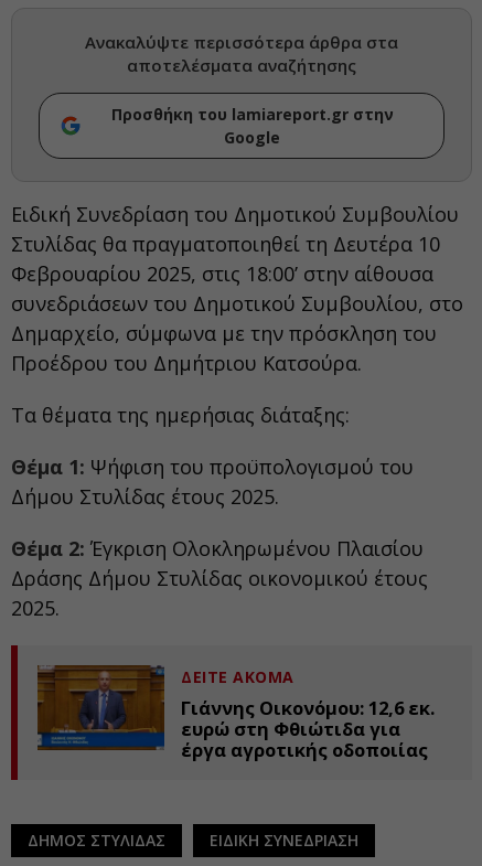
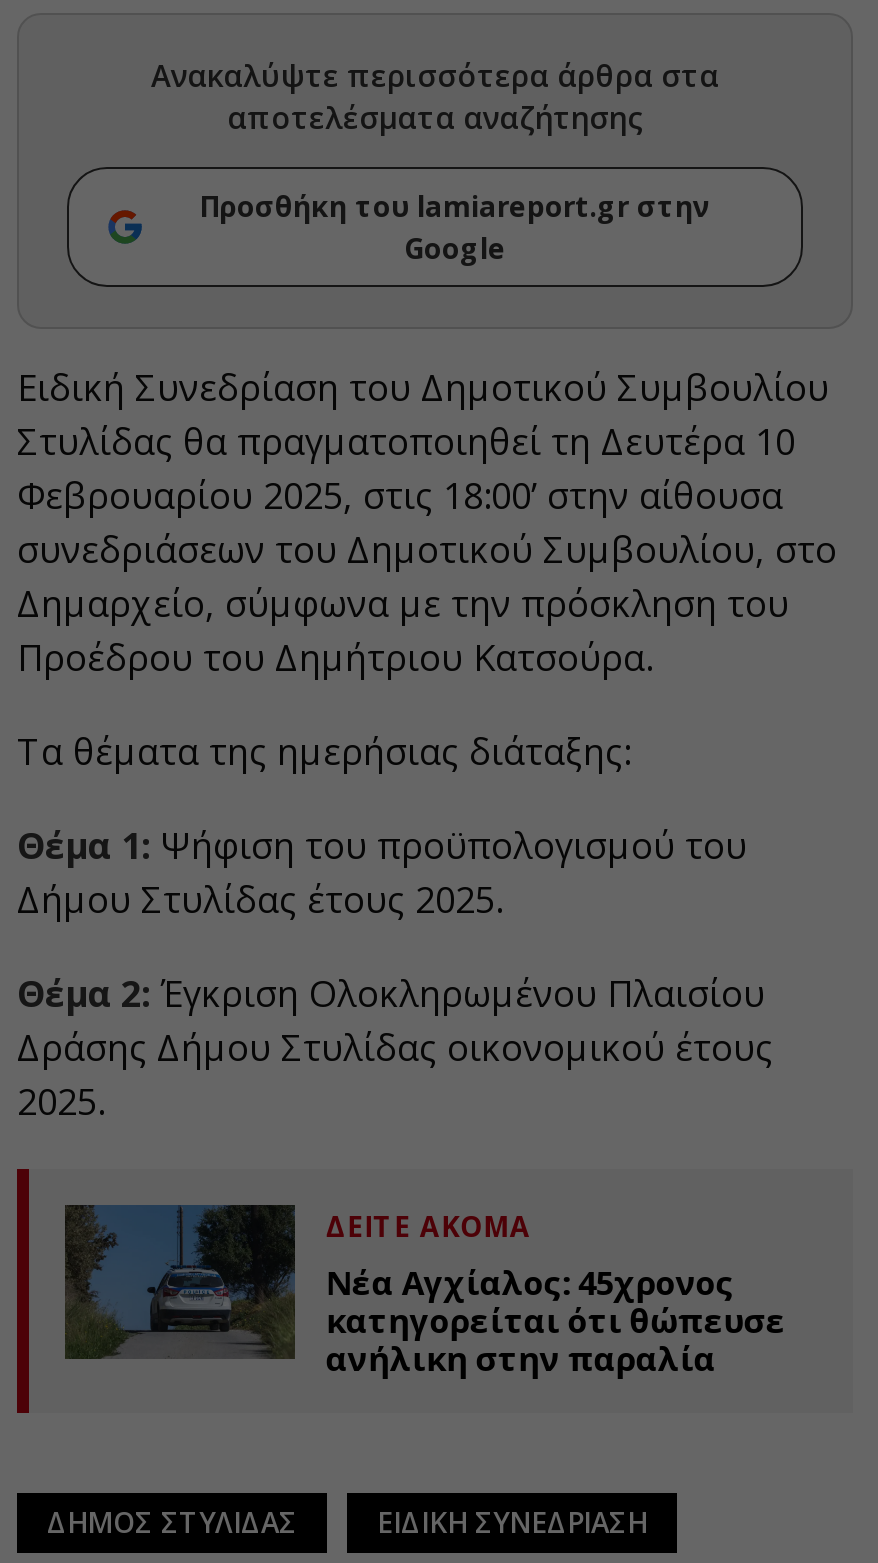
[36,664,435,763] [image] | Γιάννης Οικονόμου: 12,6 εκ. | ευρώ στη Φθιώτιδα για | έργα αγροτικής οδοποιίας -> [63,1203,786,1382] [image] | Νέα Αγχίαλος: 45χρονος | κατηγορείται ότι θώπευσε | ανήλικη στην παραλία

